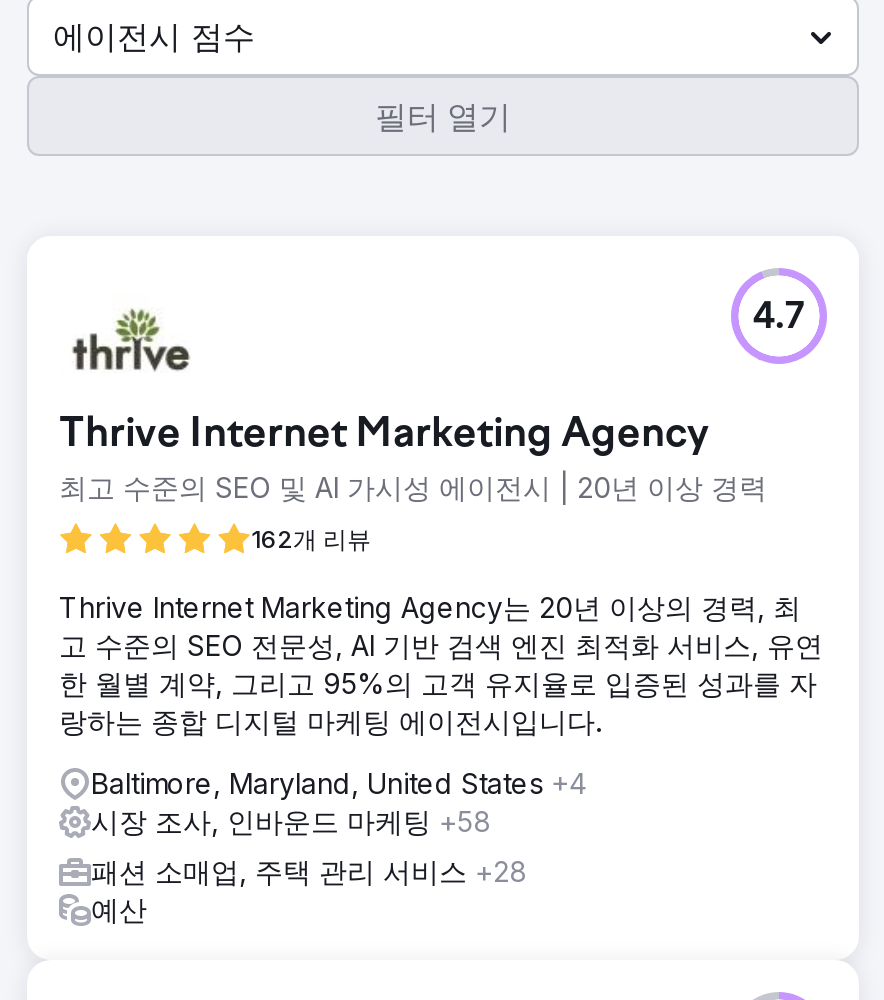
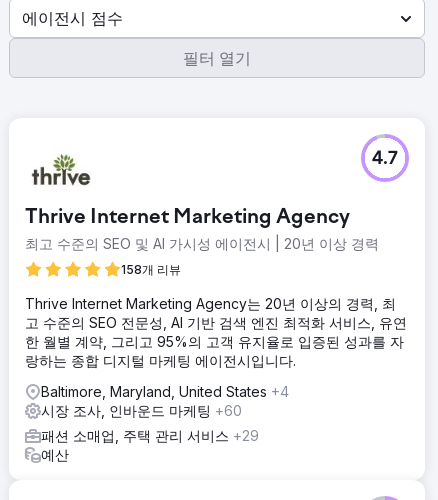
[251,524,371,554] 162개 리뷰 -> [121,262,181,277] 158개 리뷰
[91,804,491,838] 시장 조사, 인바운드 마케팅 +58 -> [41,402,242,419] 시장 조사, 인바운드 마케팅 +60
[91,854,527,888] 패션 소매업, 주택 관리 서비스 +28 -> [41,427,259,444] 패션 소매업, 주택 관리 서비스 +29

